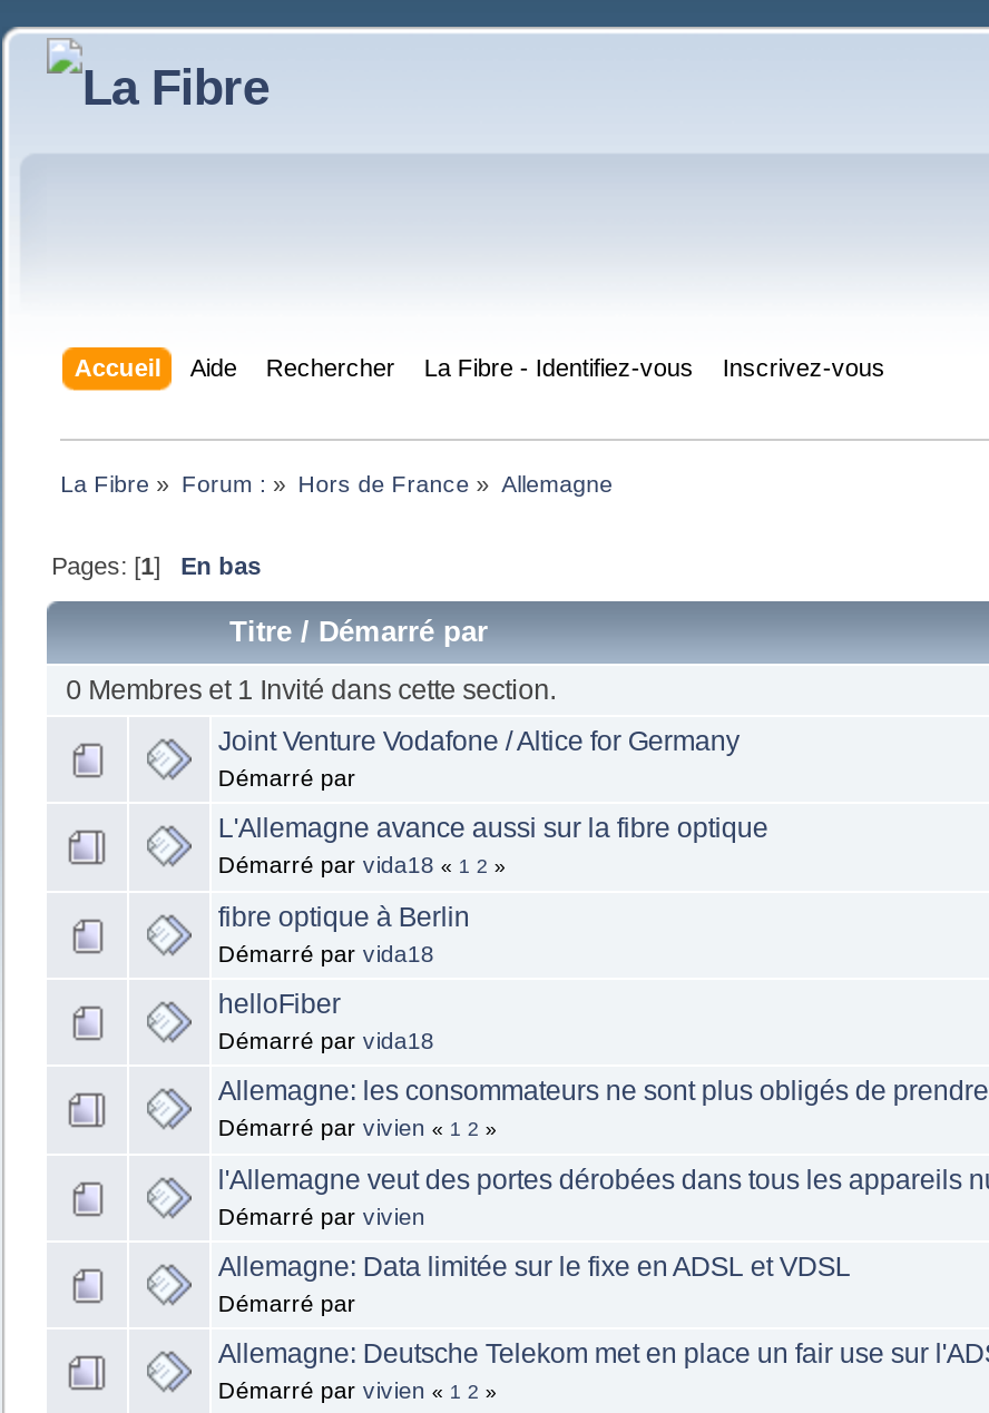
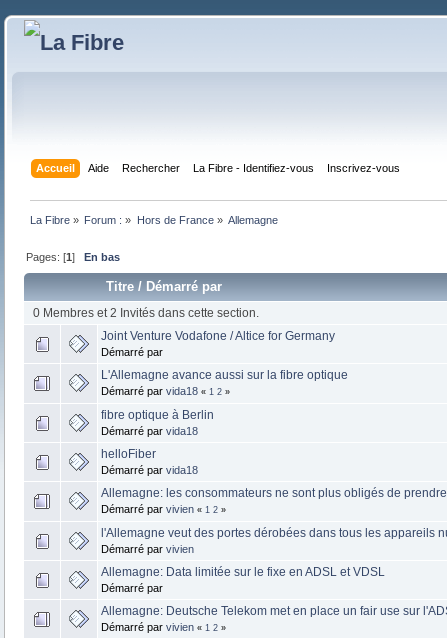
[66,674,556,705] 0 Membres et 1 Invité dans cette section. -> [33,305,259,319] 0 Membres et 2 Invités dans cette section.

